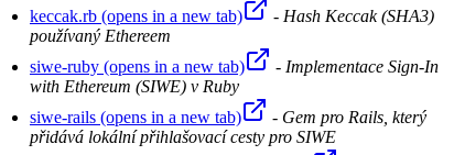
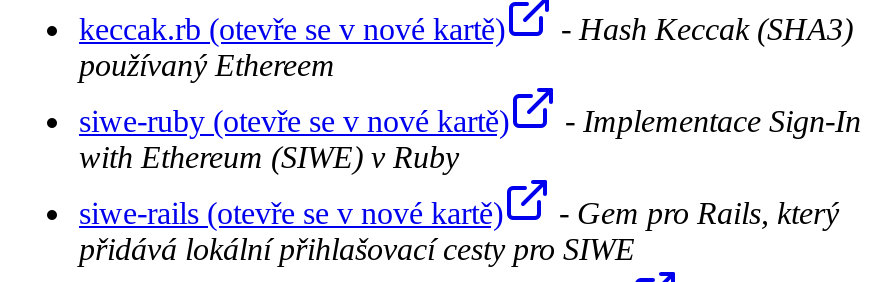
[30,6,242,25] keccak.rb (opens in a new tab) -> [79,12,505,46] keccak.rb (otevře se v nové kartě)
[30,57,245,76] siwe-ruby (opens in a new tab) -> [79,104,509,138] siwe-ruby (otevře se v nové kartě)
[30,108,241,126] siwe-rails (opens in a new tab) -> [79,196,503,230] siwe-rails (otevře se v nové kartě)

